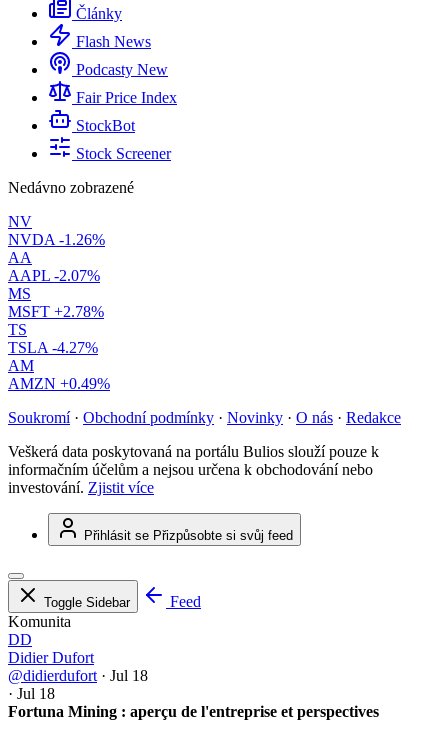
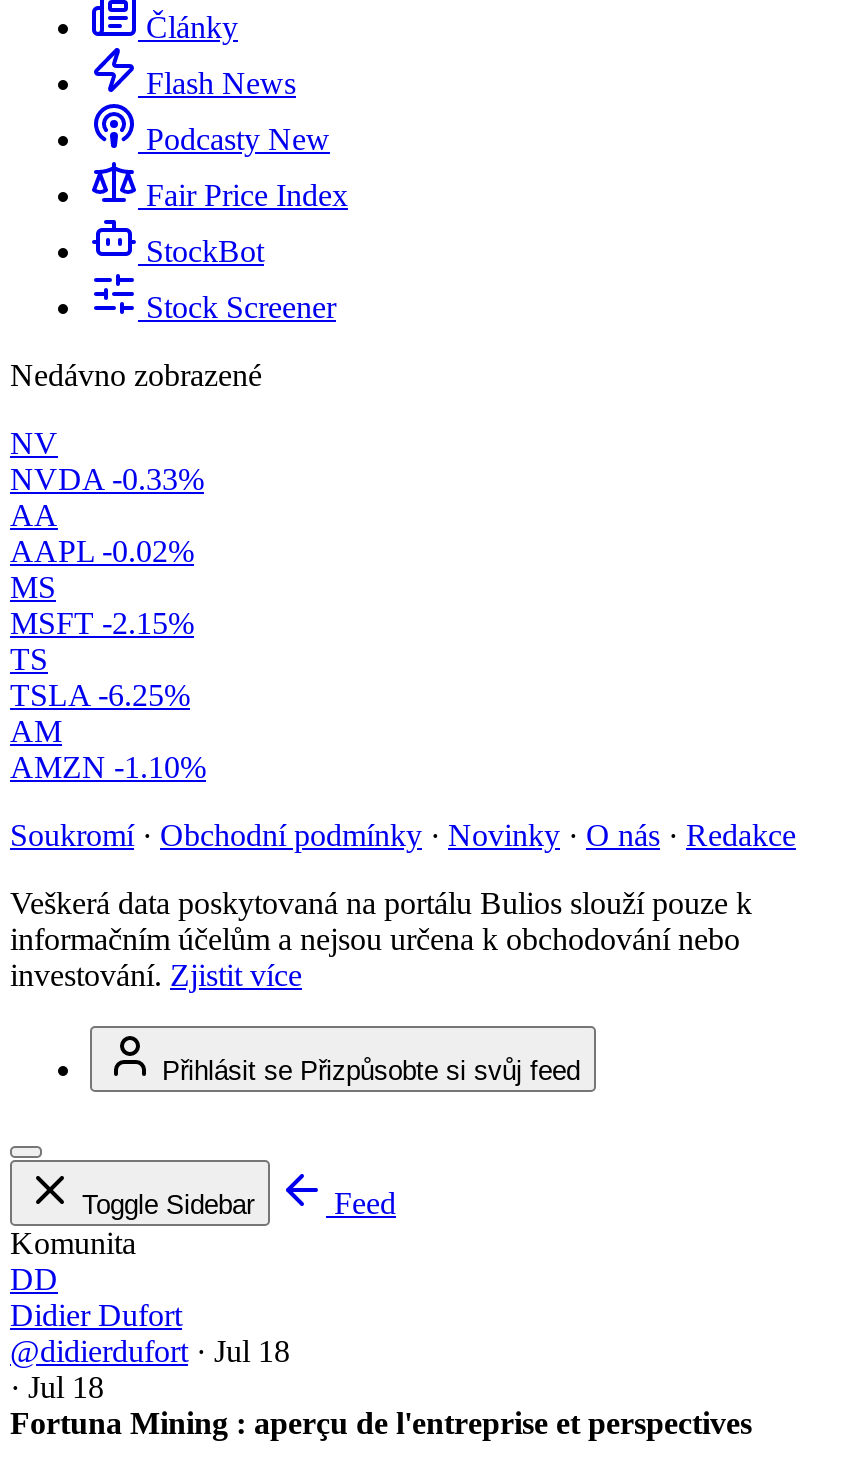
[8,231,105,248] NVDA -1.26% -> [10,462,204,496] NVDA -0.33%
[8,267,100,284] AAPL -2.07% -> [10,534,194,568] AAPL -0.02%
[8,303,104,320] MSFT +2.78% -> [10,606,194,640] MSFT -2.15%
[8,339,98,356] TSLA -4.27% -> [10,678,190,712] TSLA -6.25%
[8,375,110,392] AMZN +0.49% -> [10,750,206,784] AMZN -1.10%

